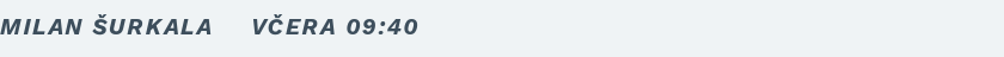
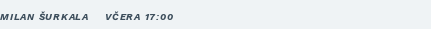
[0,13,419,39] MILAN ŠURKALA VČERA 09:40 -> [0,11,173,22] MILAN ŠURKALA VČERA 17:00

